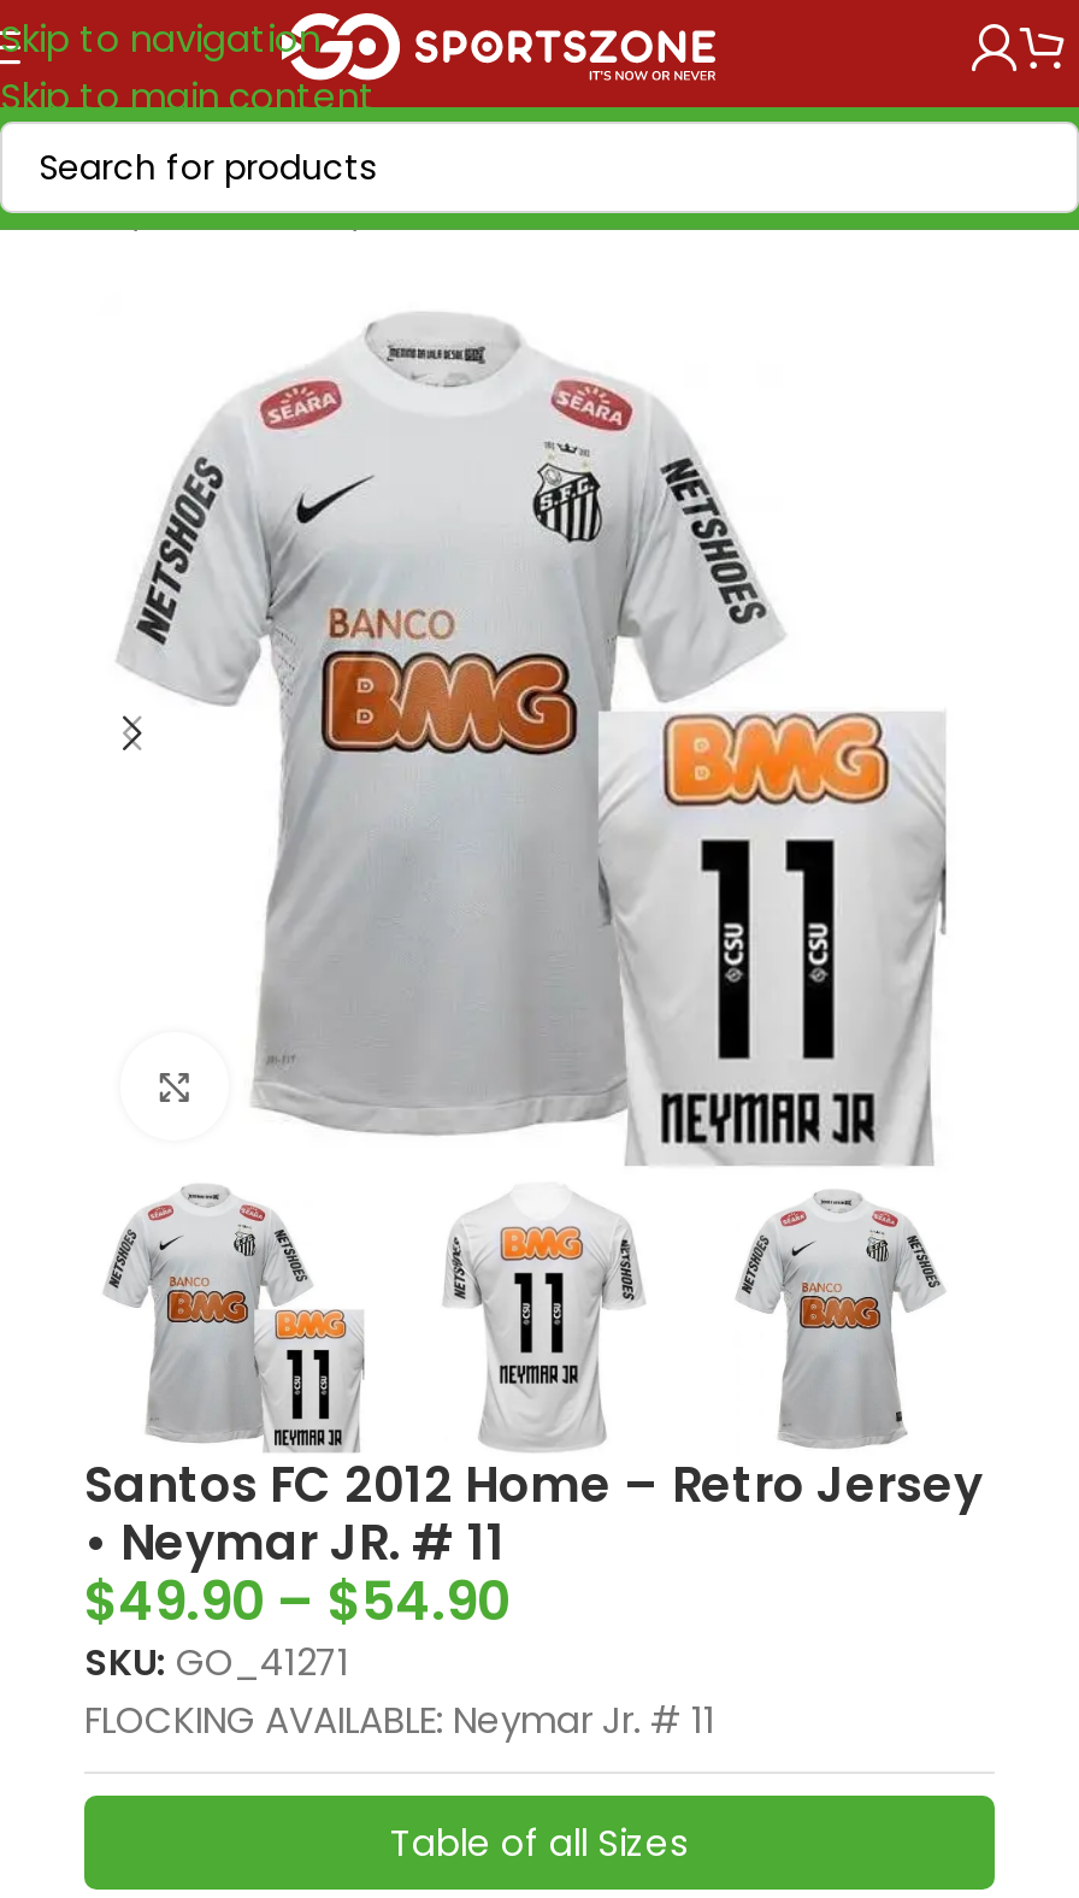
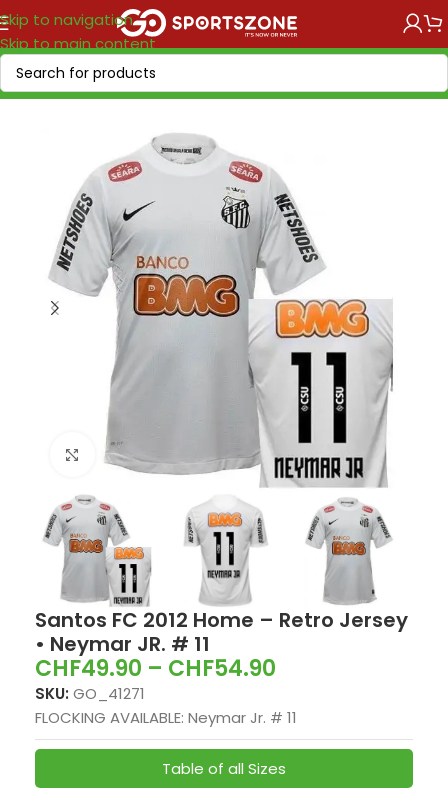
[84,1564,511,1639] $49.90 – $54.90 -> [35,653,276,684] CHF49.90 – CHF54.90

